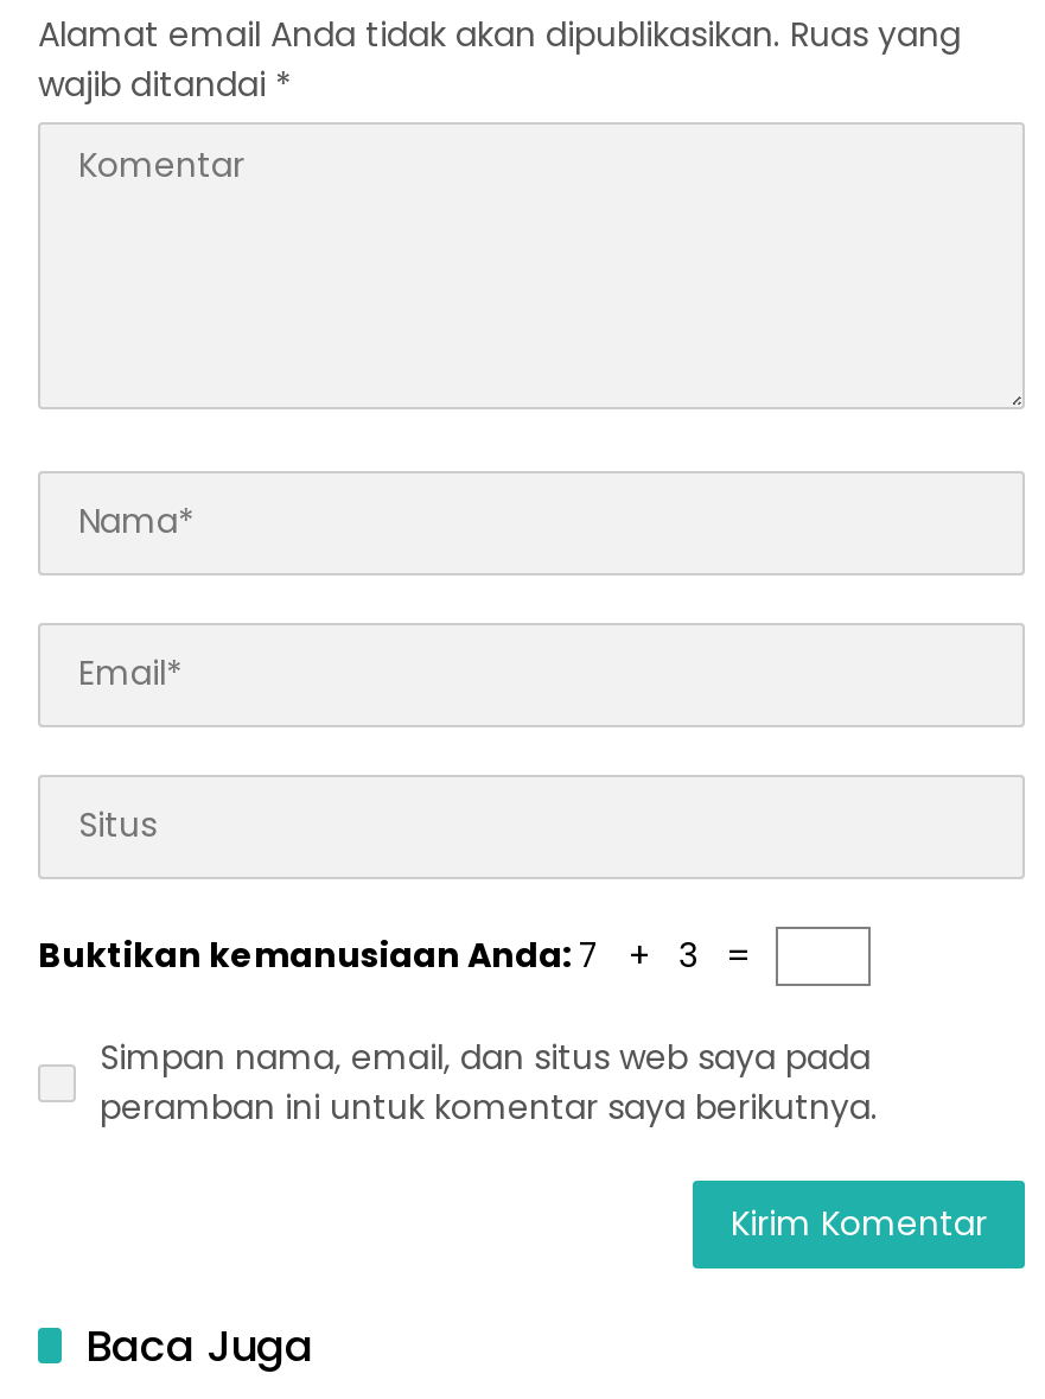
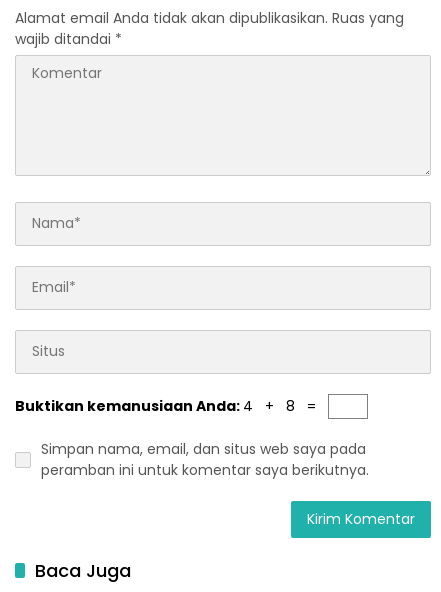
[38,931,776,978] Buktikan kemanusiaan Anda: 7 + 3 = -> [15,396,328,416] Buktikan kemanusiaan Anda: 4 + 8 =

